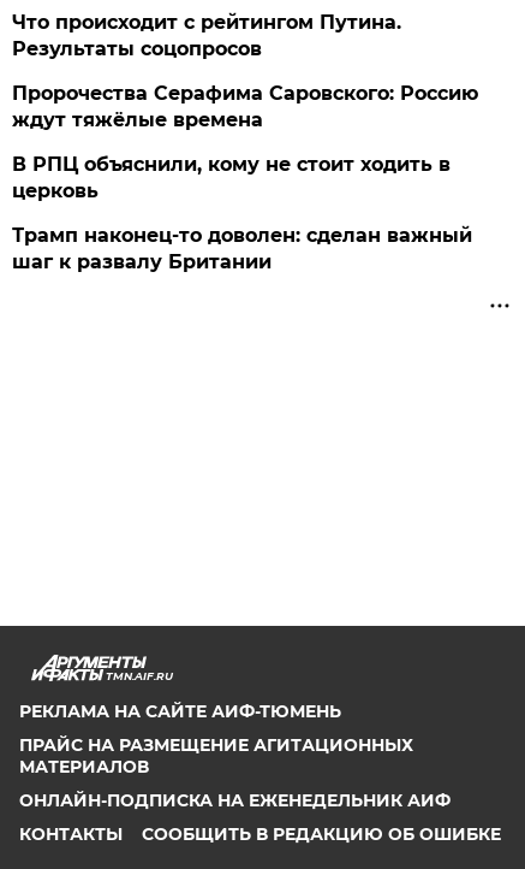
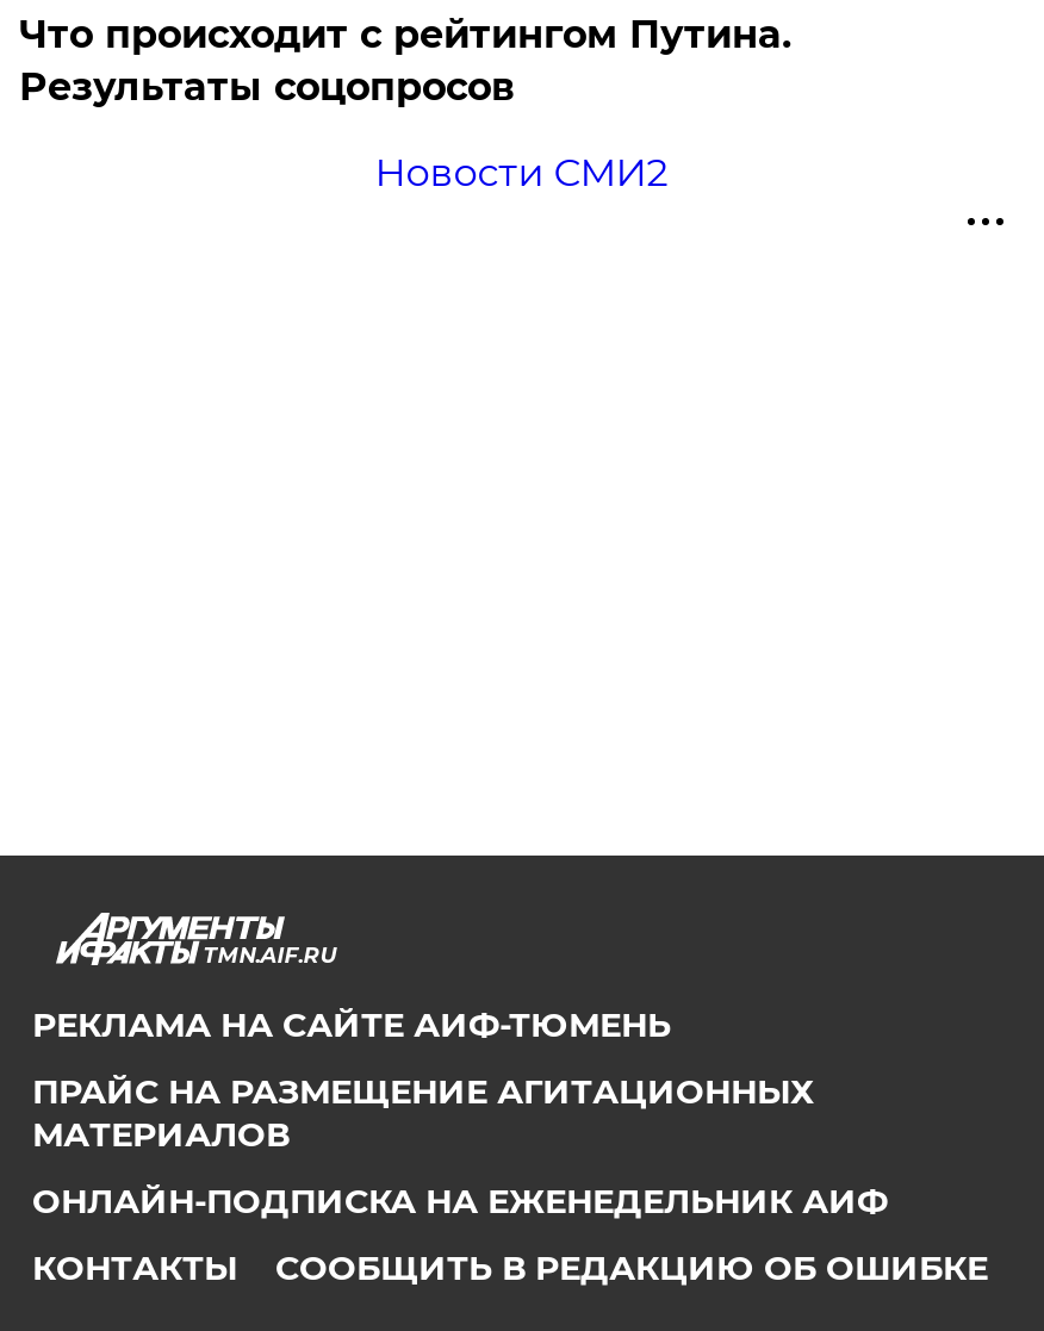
[12,82,479,273] Пророчества Серафима Саровского: Россию | ждут тяжёлые времена | В РПЦ объяснили, кому не стоит ходить в | церковь | Трамп наконец-то доволен: сделан важный | шаг к развалу Британии -> [375,150,668,195] Новости СМИ2

